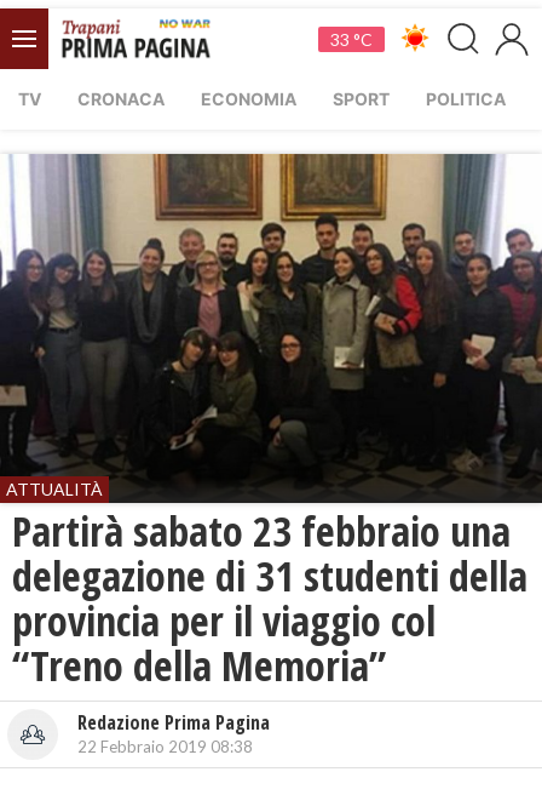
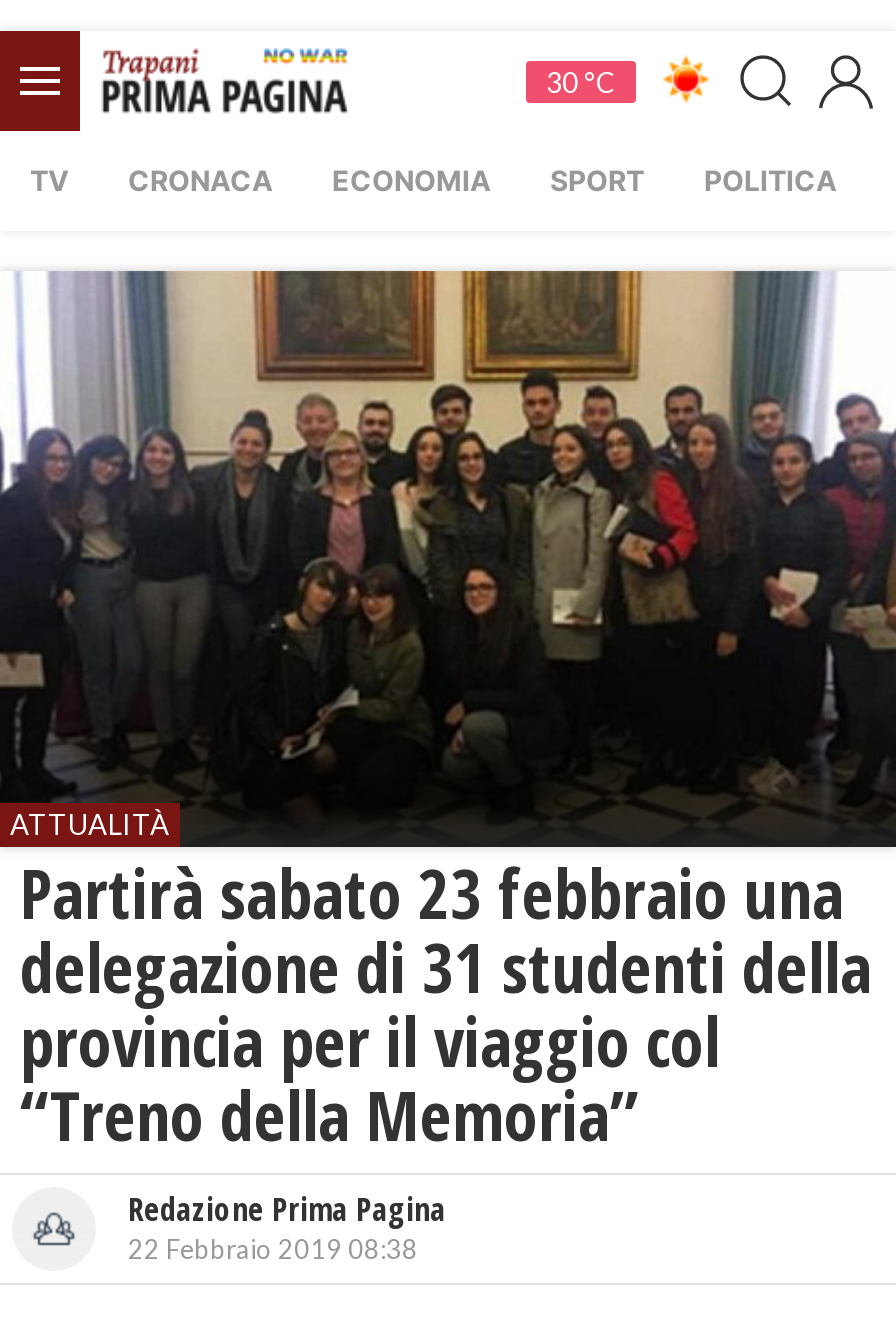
[330,28,373,49] 33 °C -> [546,64,616,98] 30 °C

